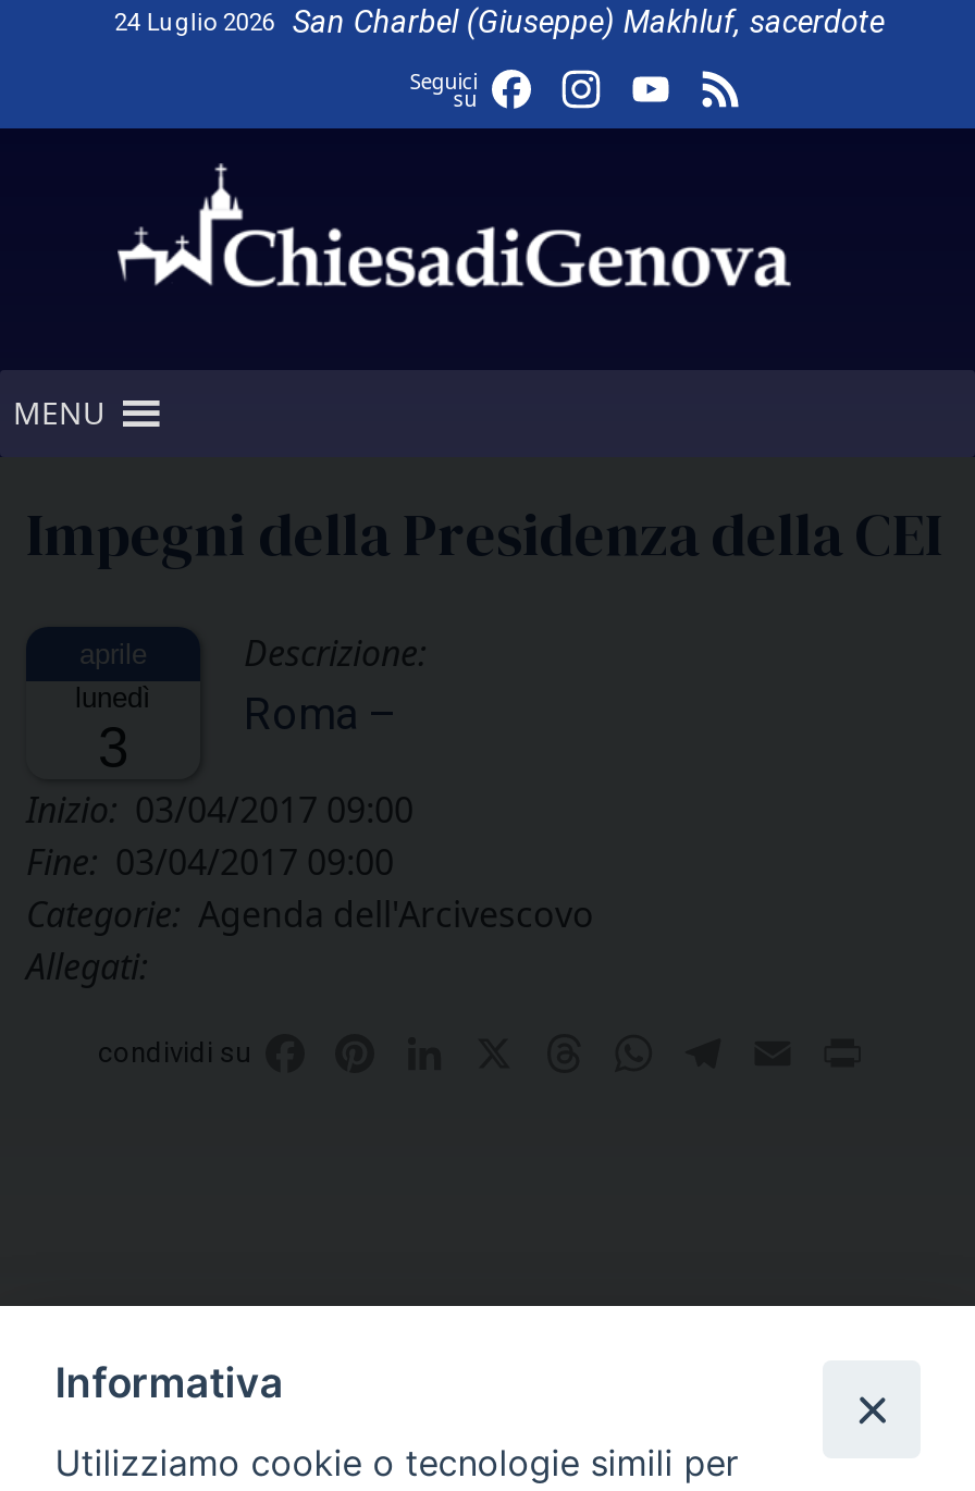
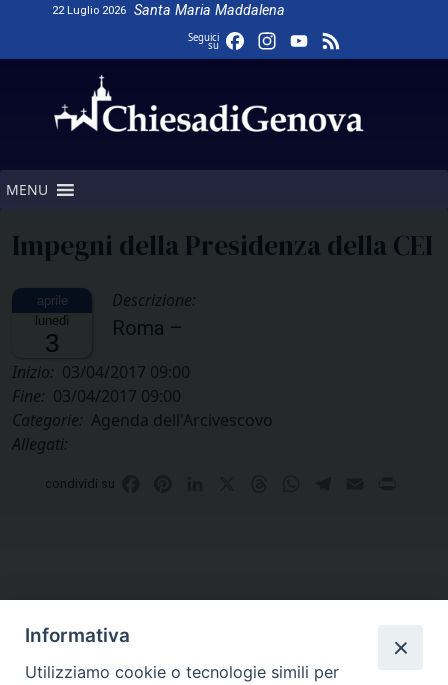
[114,4,884,41] 24 Luglio 2026 | San Charbel (Giuseppe) Makhluf, sacerdote -> [52,2,285,19] 22 Luglio 2026 | Santa Maria Maddalena

